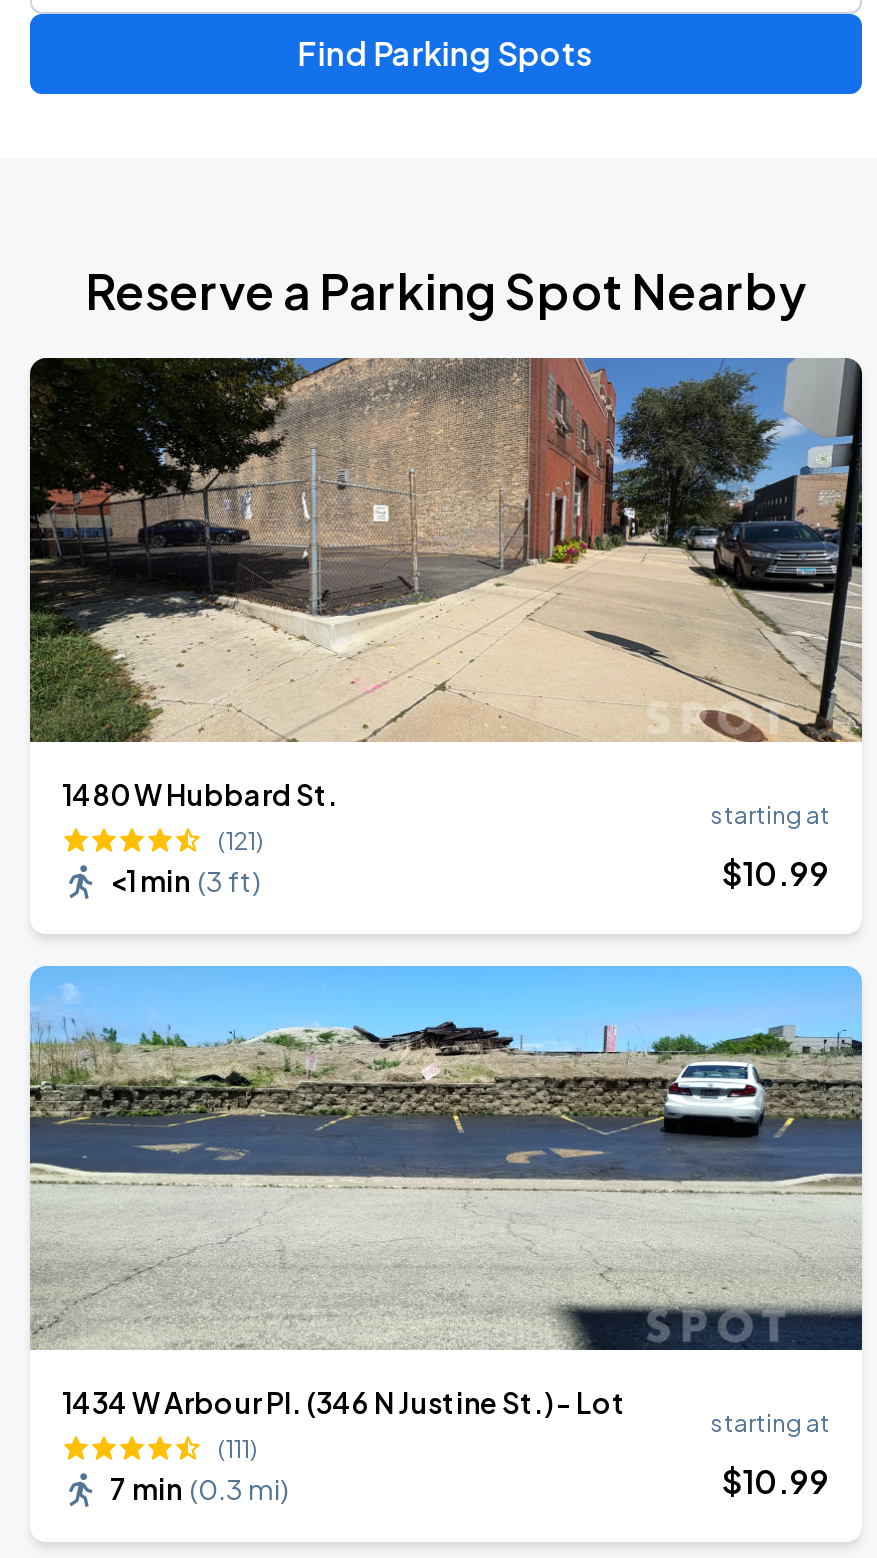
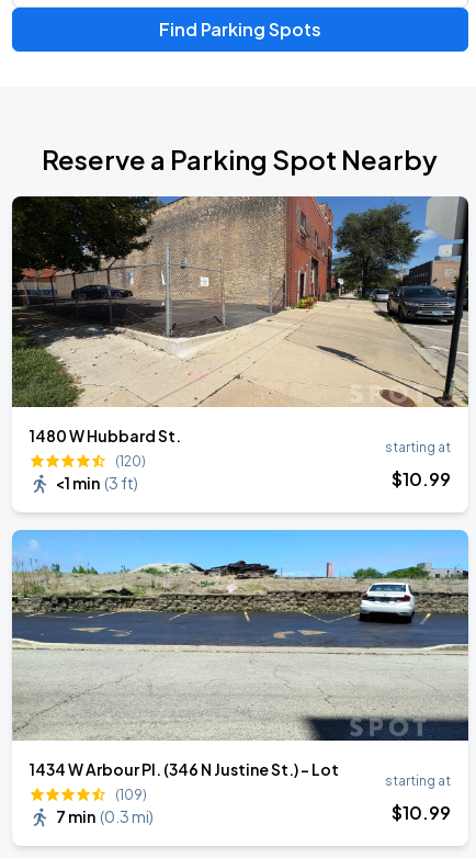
[218,826,264,856] (121) -> [115,453,146,470] (120)
[218,1434,258,1464] (111) -> [115,787,147,803] (109)

